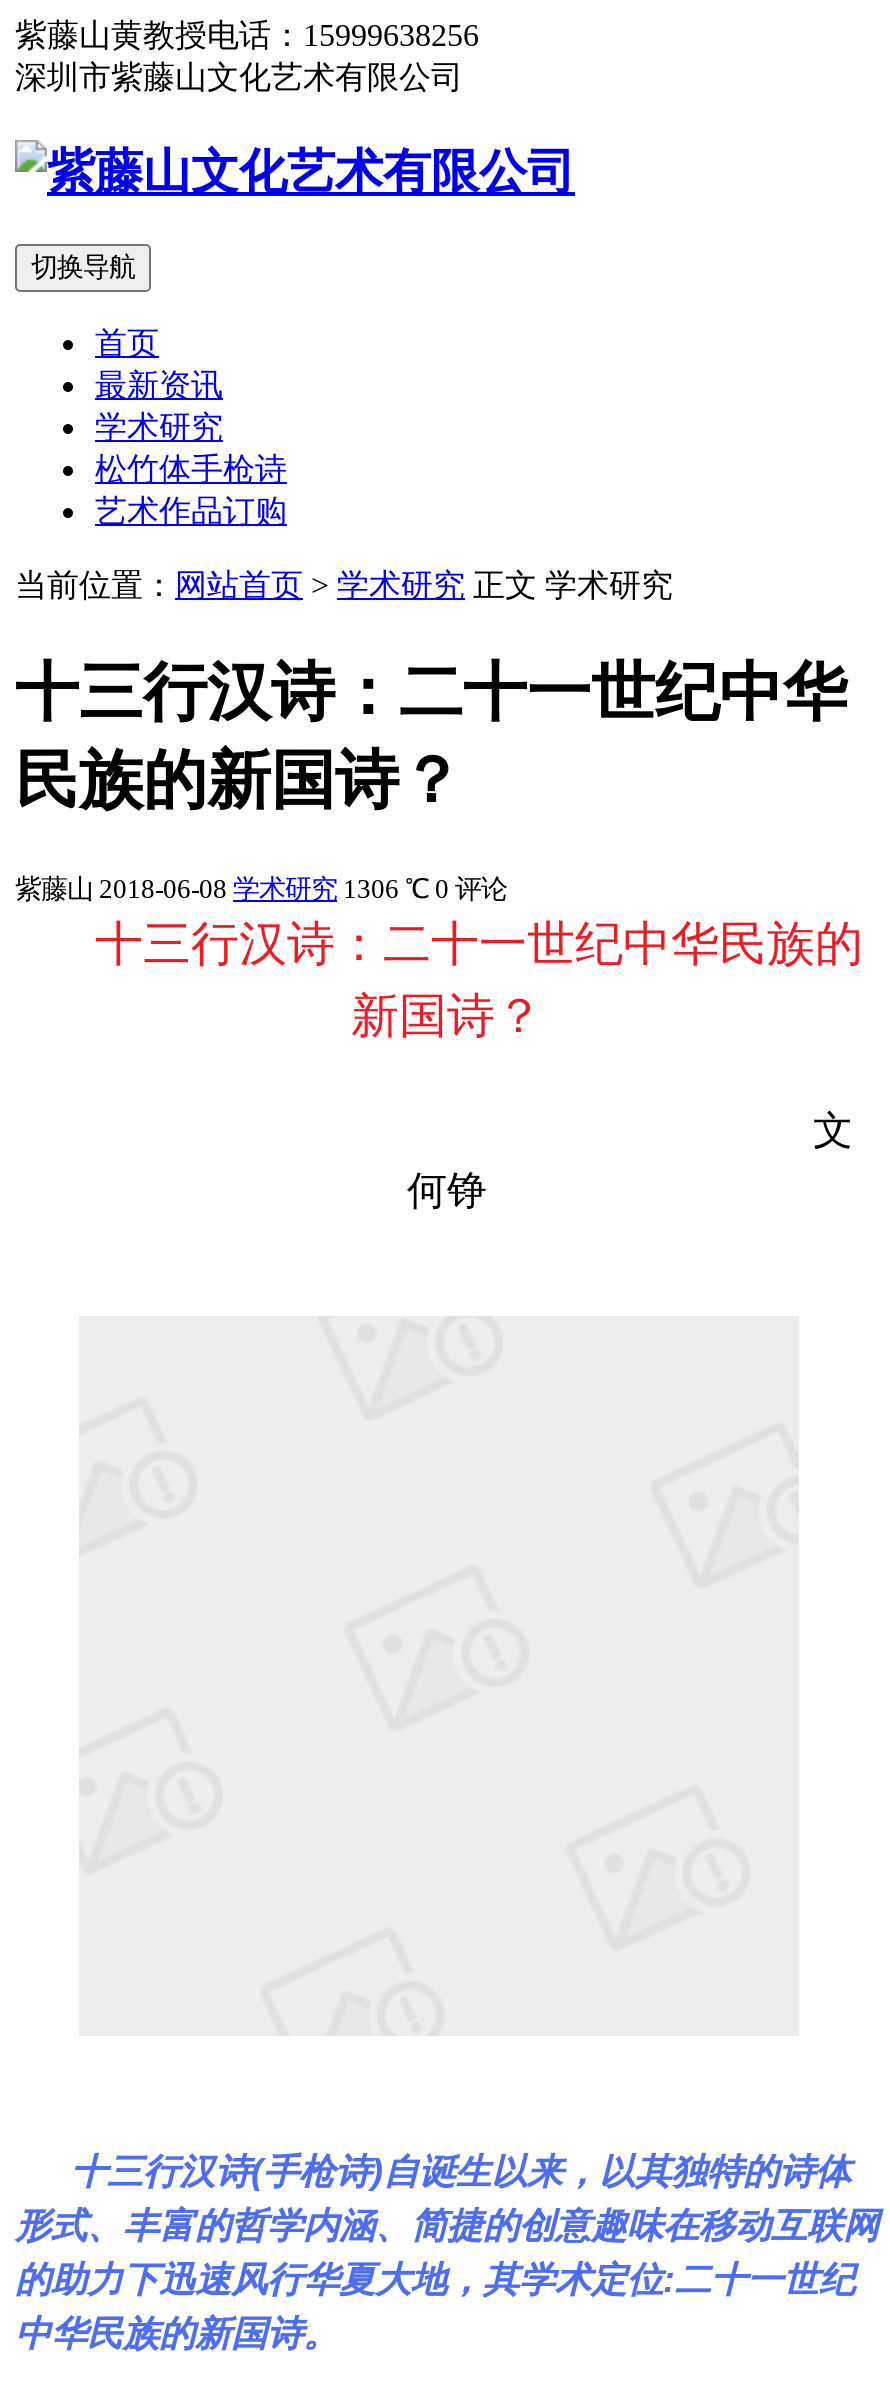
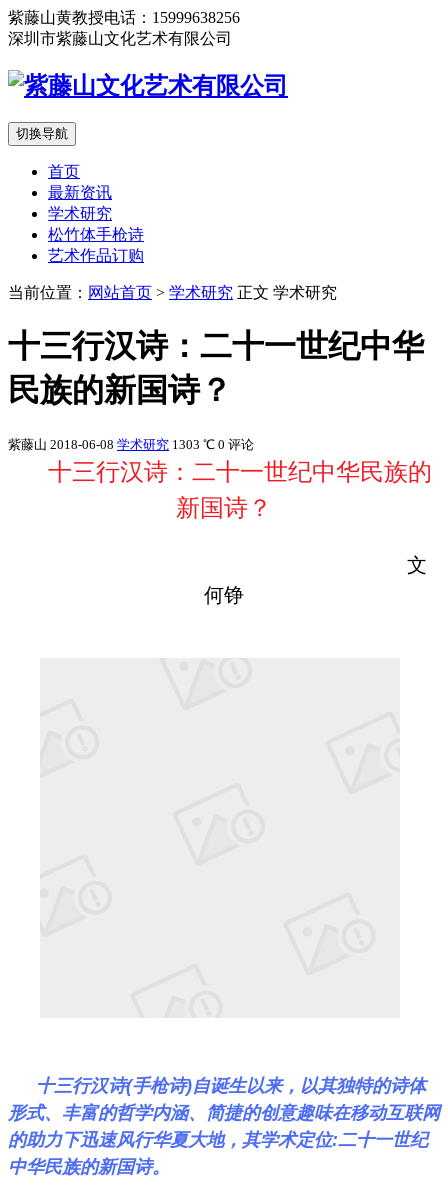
[15,873,507,903] 紫藤山2018-06-08学术研究1306 ℃ 0 评论 -> [8,437,254,452] 紫藤山2018-06-08学术研究1303 ℃ 0 评论

